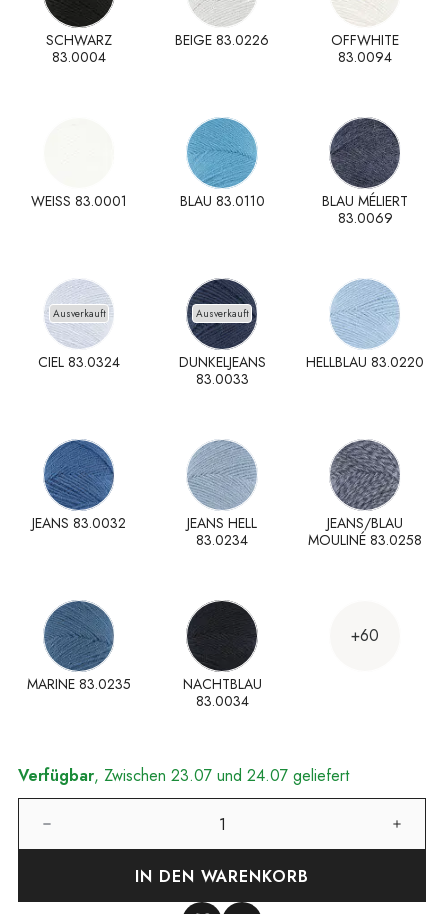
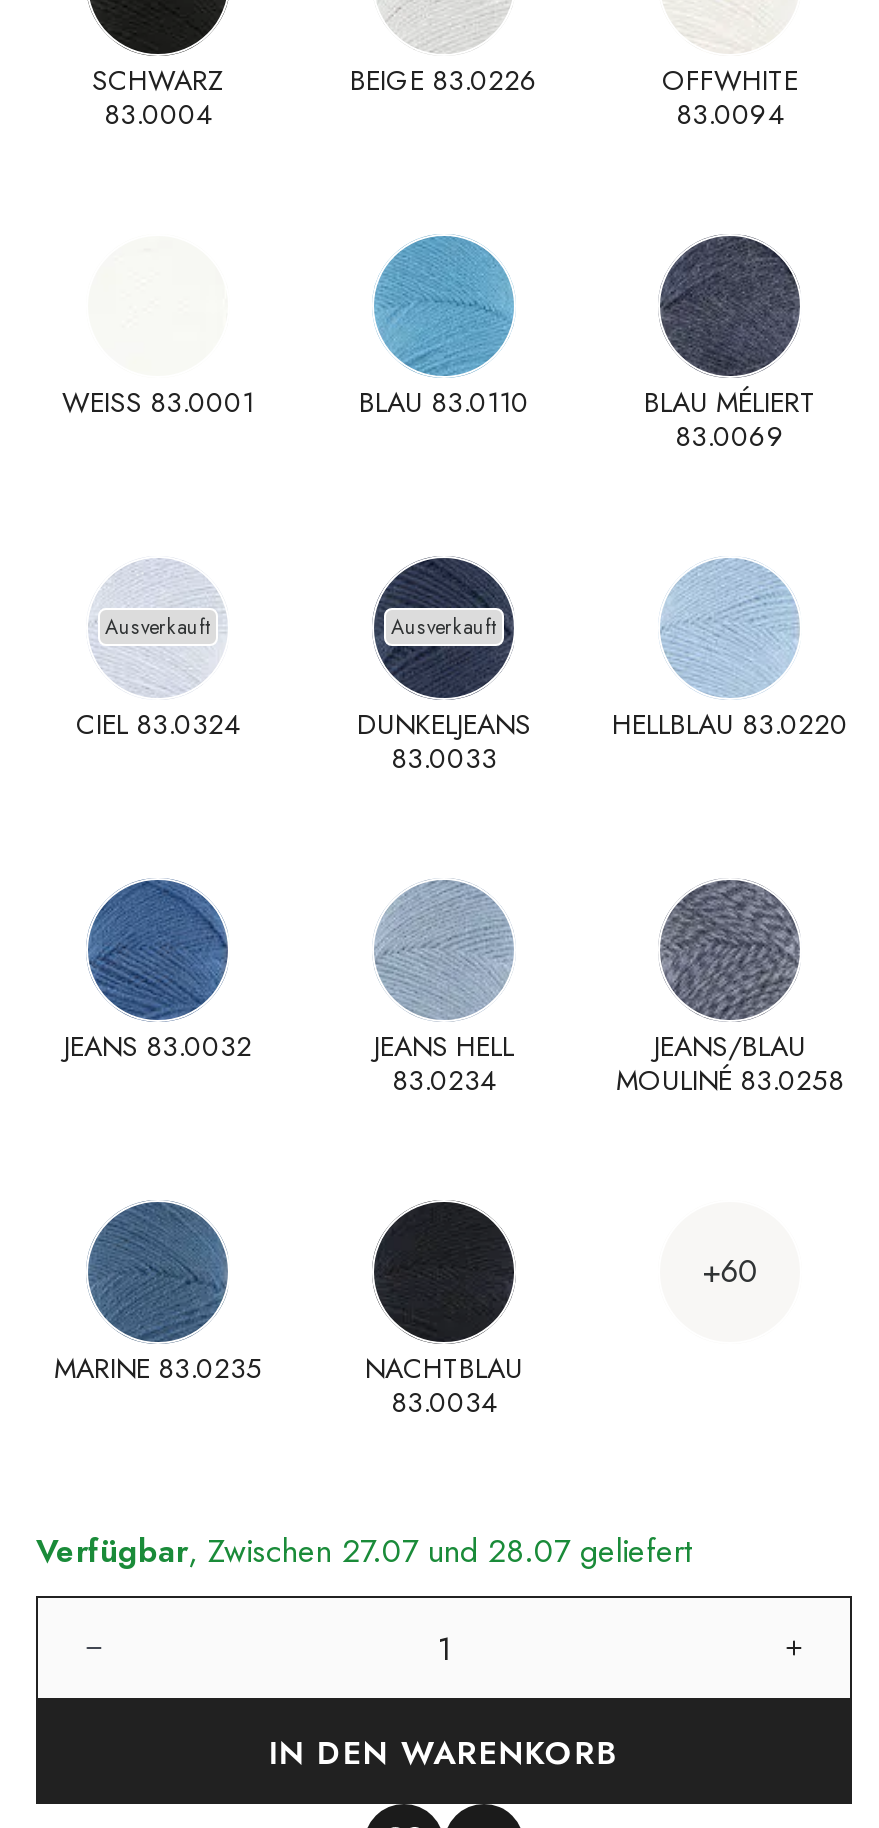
[18,764,349,787] Verfügbar, Zwischen 23.07 und 24.07 geliefert -> [36,1529,692,1575] Verfügbar, Zwischen 27.07 und 28.07 geliefert

